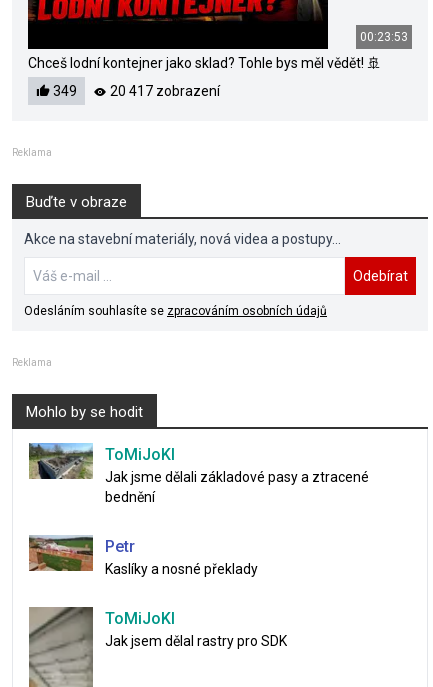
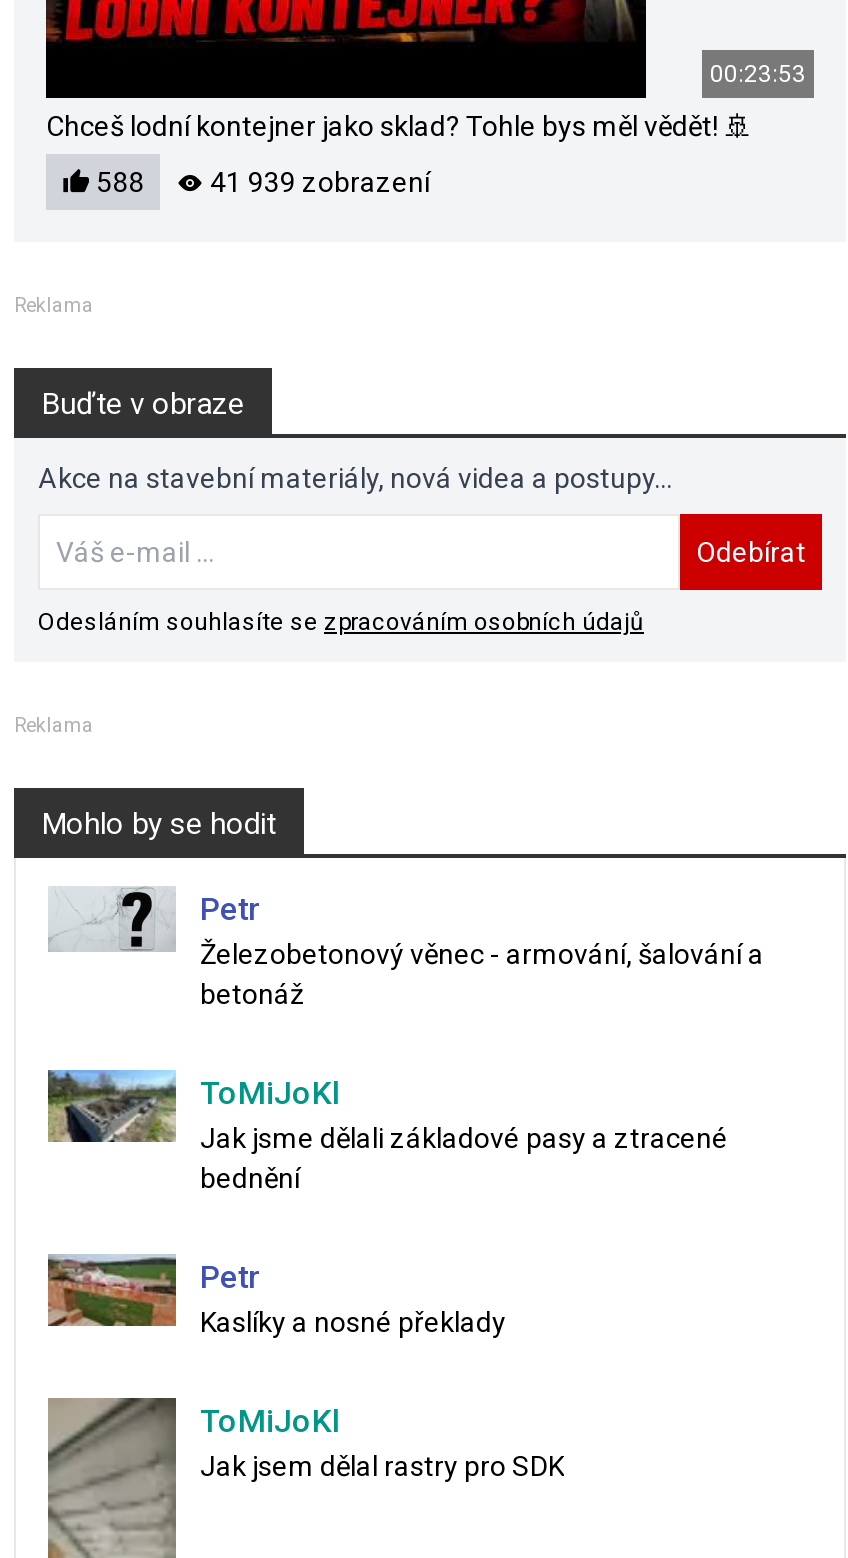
[50,83,77,99] 349 -> [90,166,144,198] 588
[107,83,220,99] 20 417 zobrazení -> [204,166,430,198] 41 939 zobrazení
none -> [50,886,764,1010] [image] | Petr | Železobetonový věnec - armování, šalování a | betonáž

